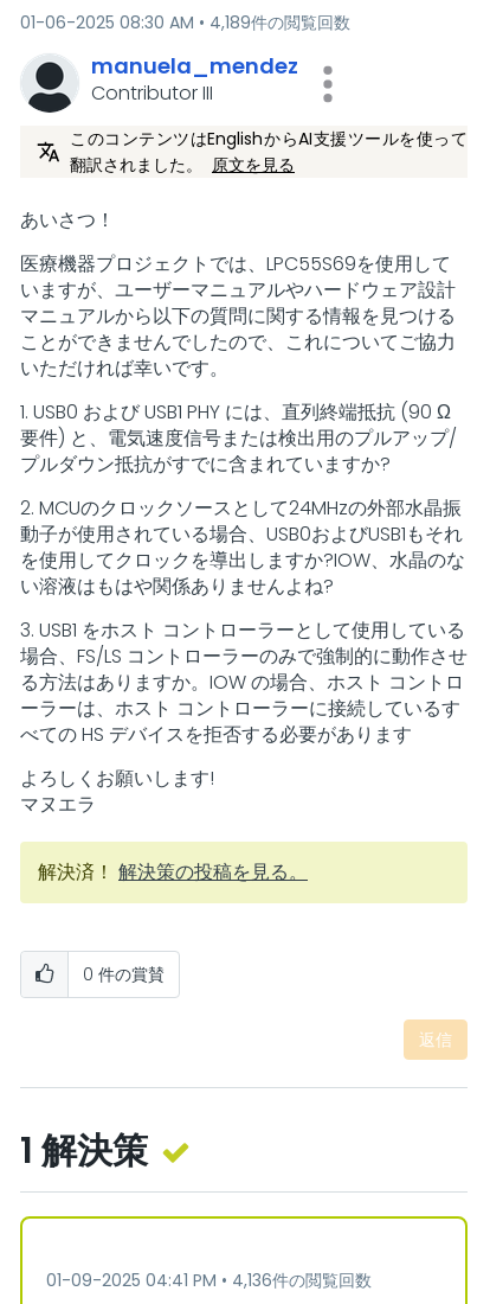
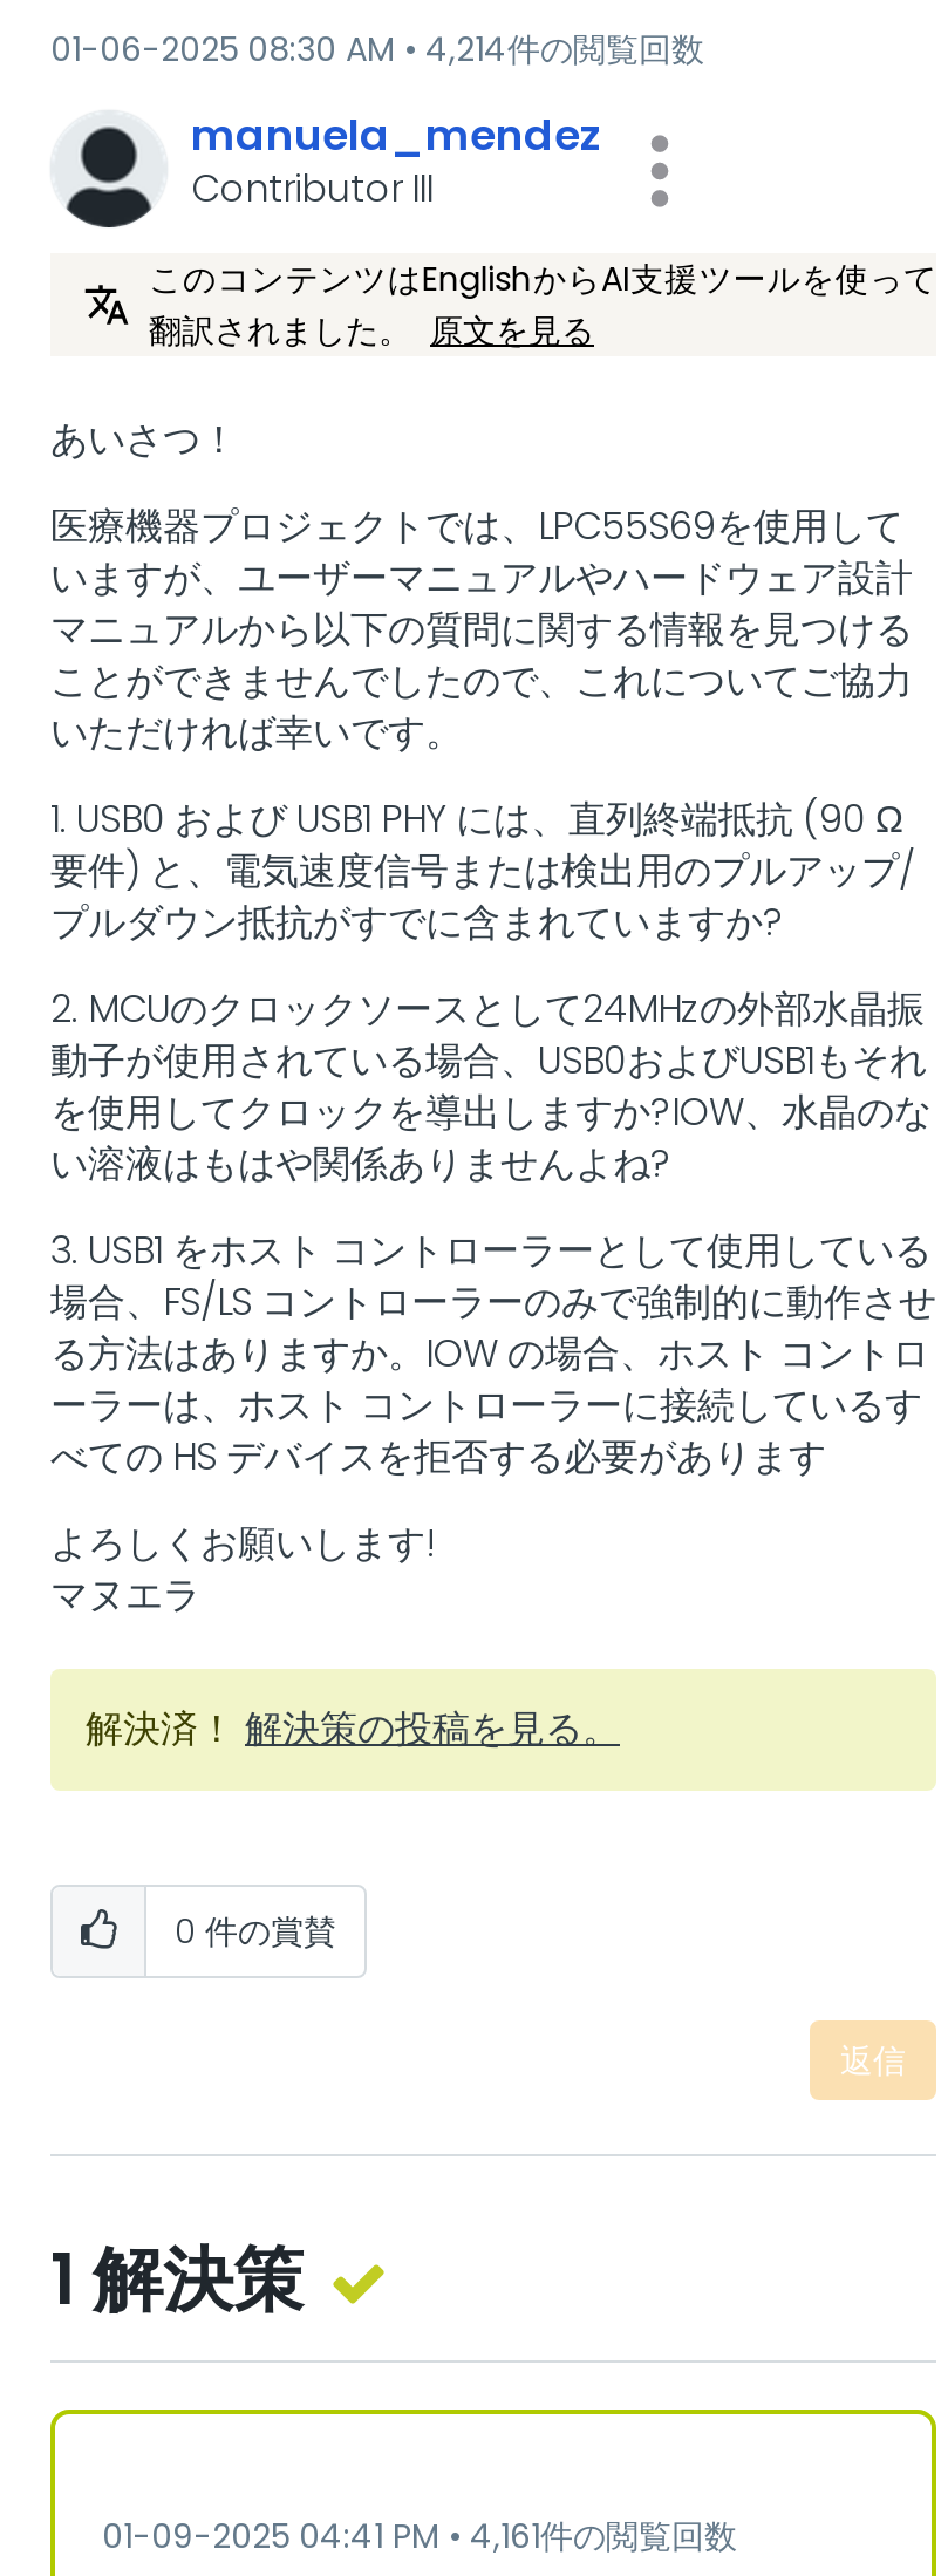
[209,11,350,34] 4,189件の閲覧回数 -> [425,26,704,73] 4,214件の閲覧回数
[232,1268,372,1292] 4,136件の閲覧回数 -> [470,2513,737,2560] 4,161件の閲覧回数

